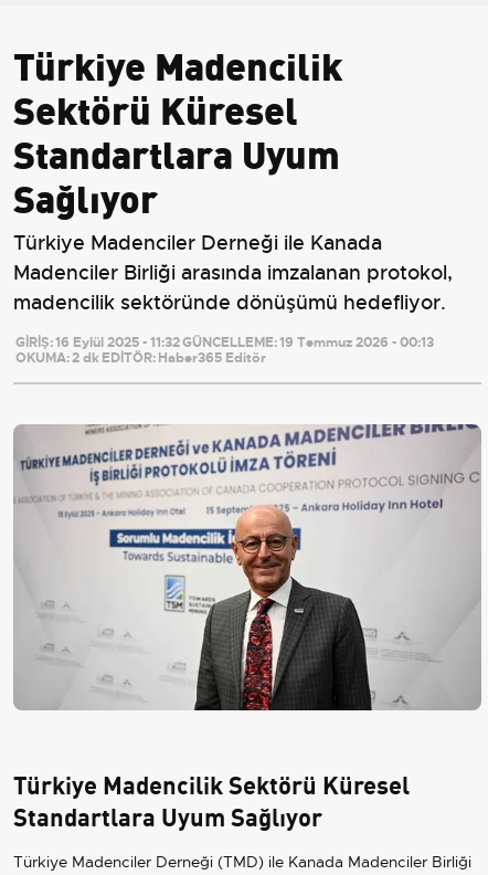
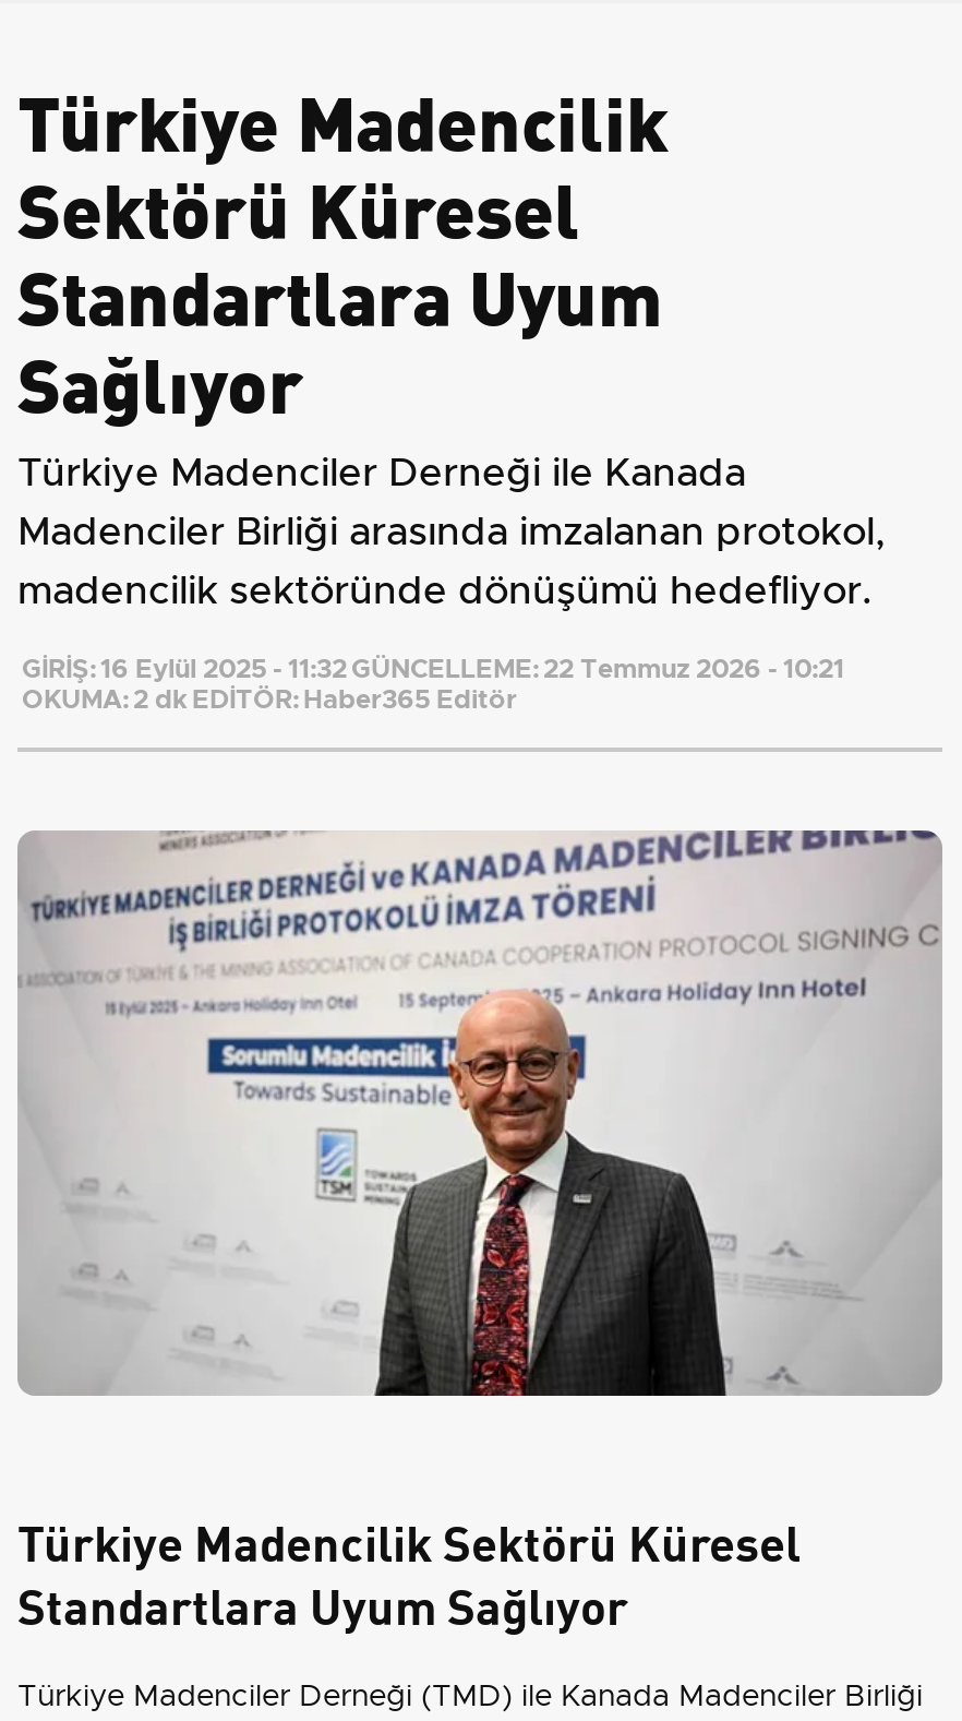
[15,334,434,351] GİRİŞ: 16 Eylül 2025 - 11:32 GÜNCELLEME: 19 Temmuz 2026 - 00:13 -> [22,652,844,686] GİRİŞ: 16 Eylül 2025 - 11:32 GÜNCELLEME: 22 Temmuz 2026 - 10:21

